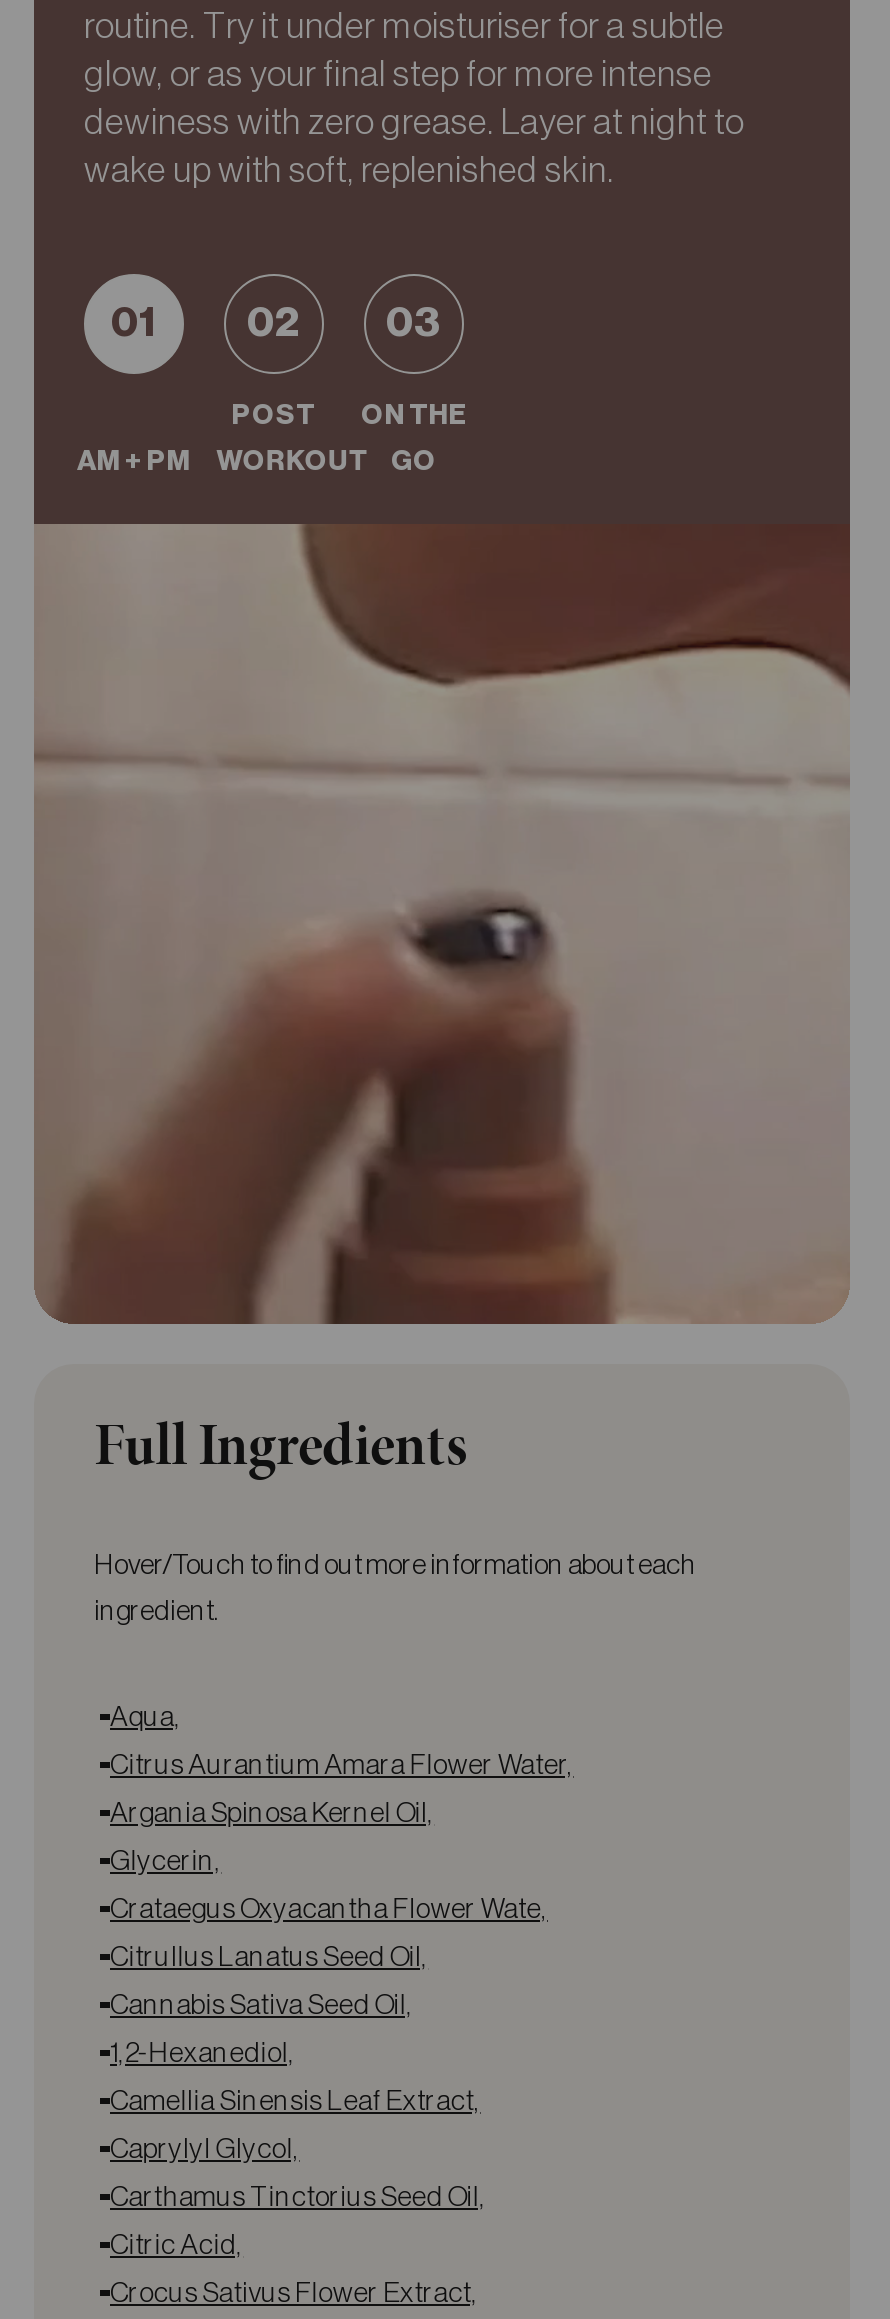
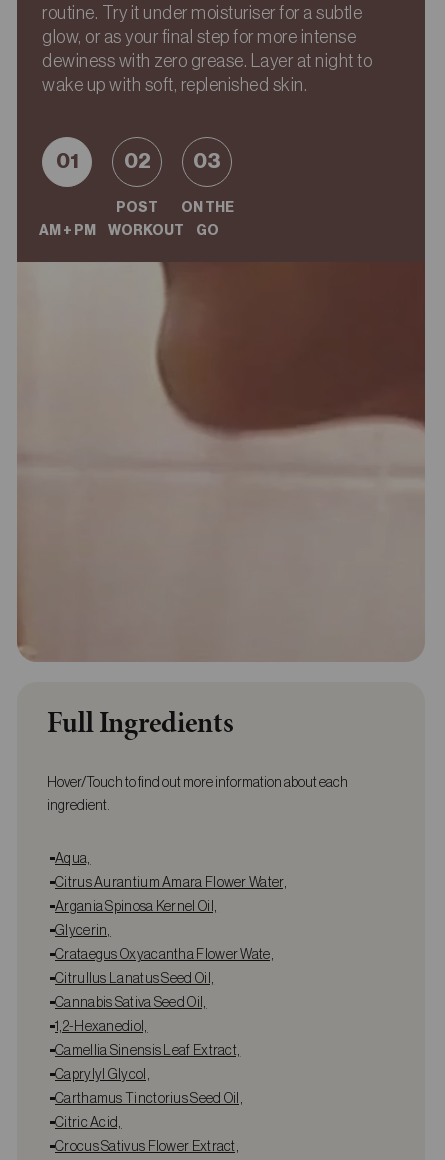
[34,524,850,1326] [image] -> [18,261,426,662] [image]

